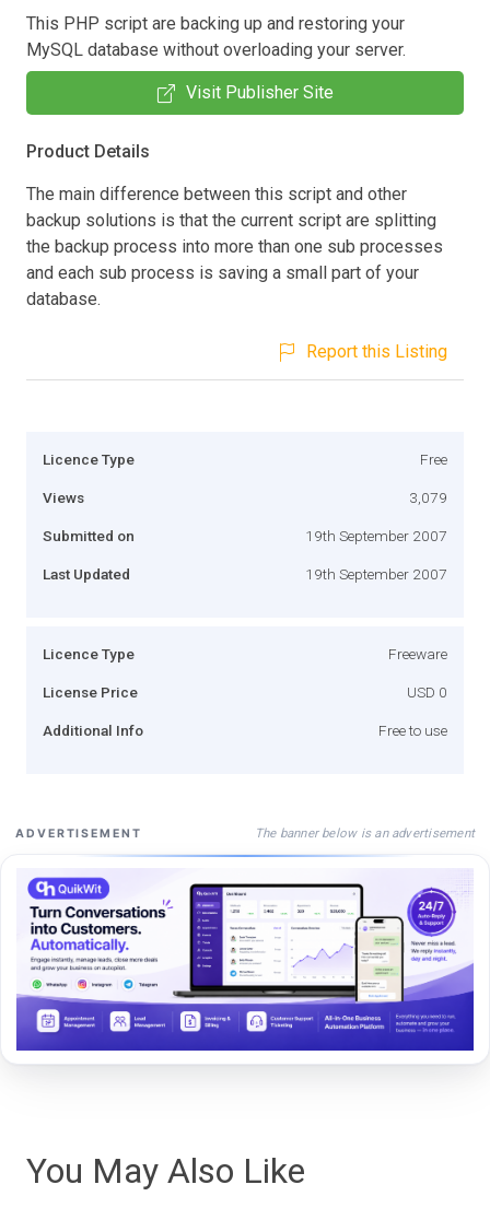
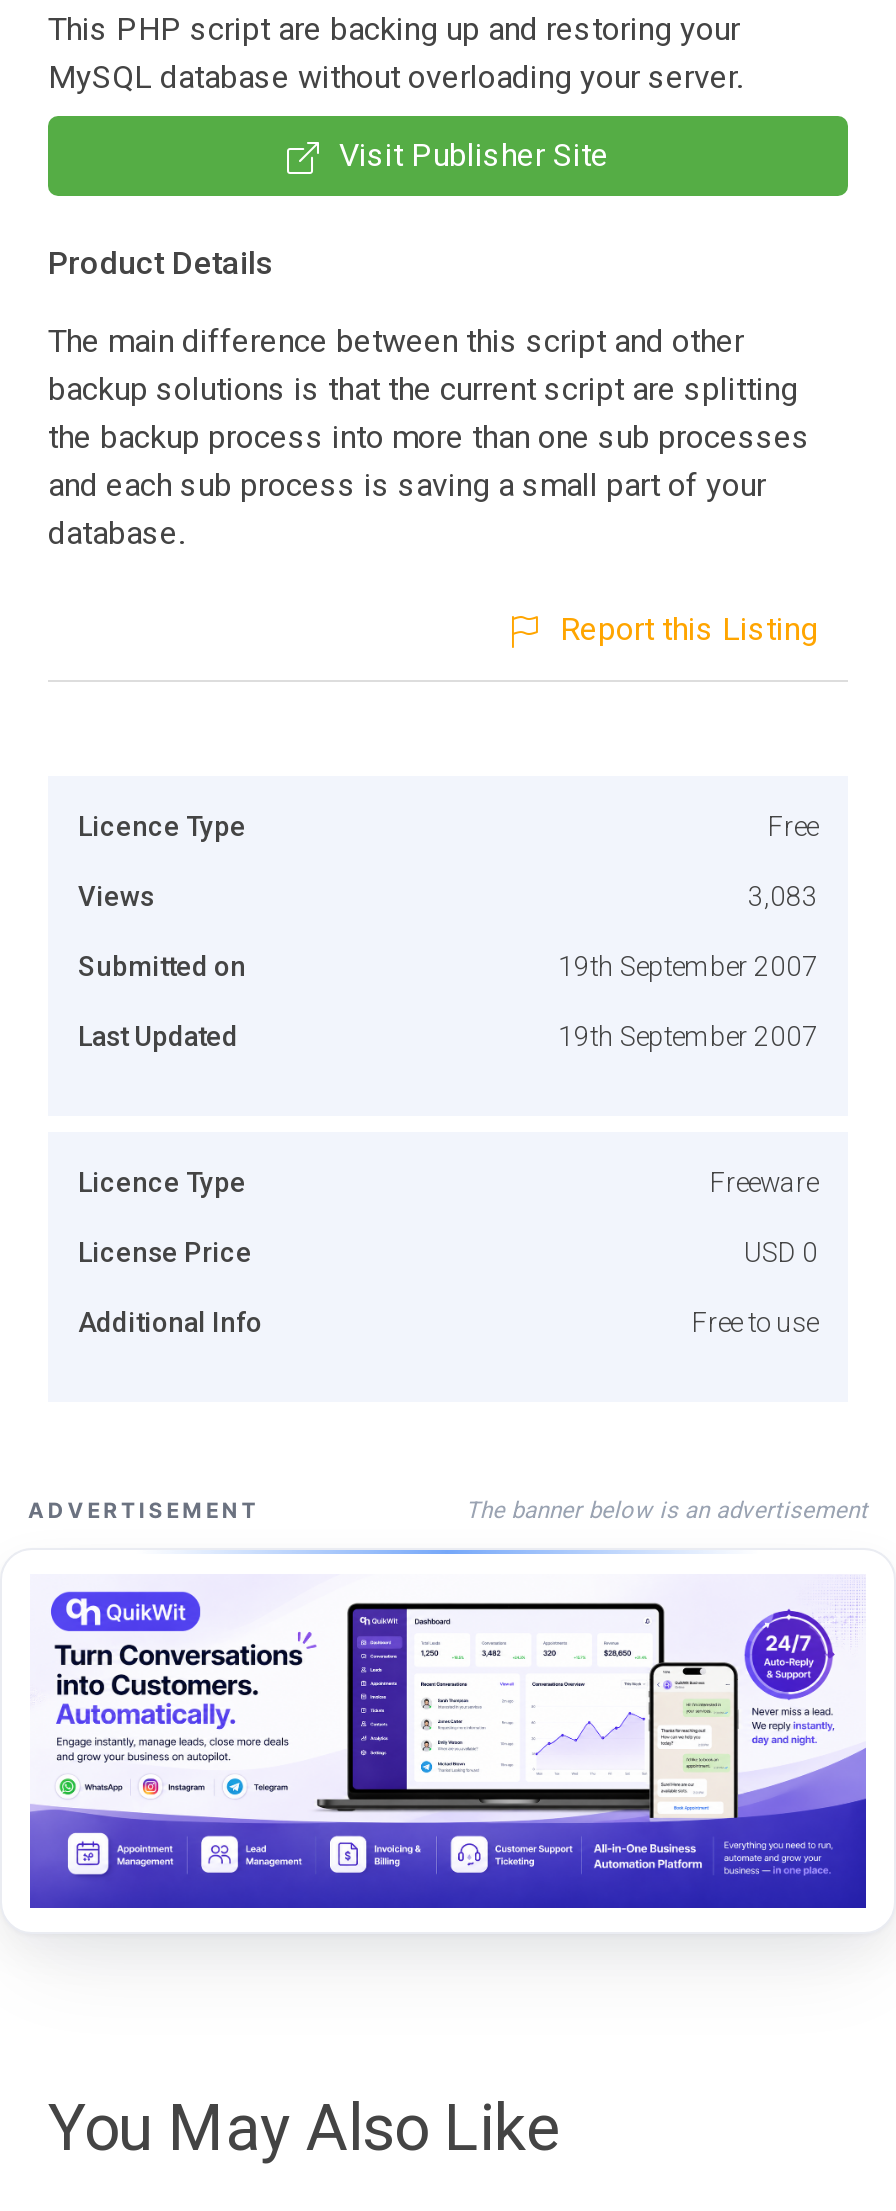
[409,488,447,506] 3,079 -> [748,880,818,912] 3,083

